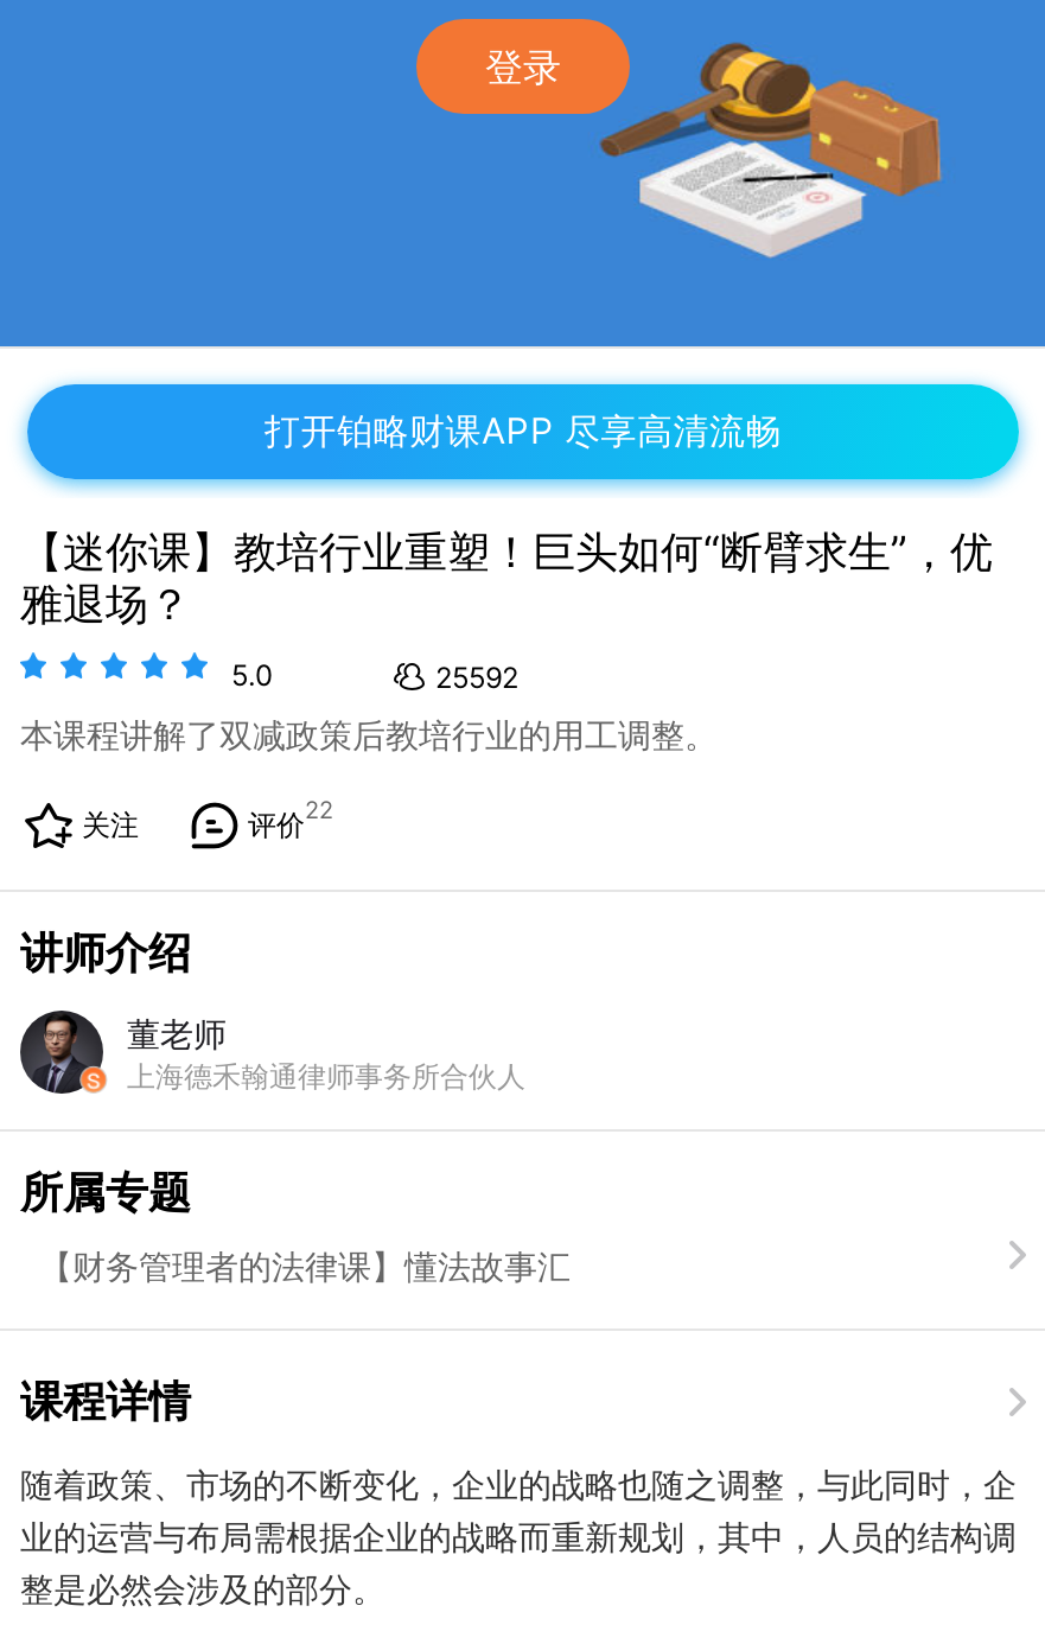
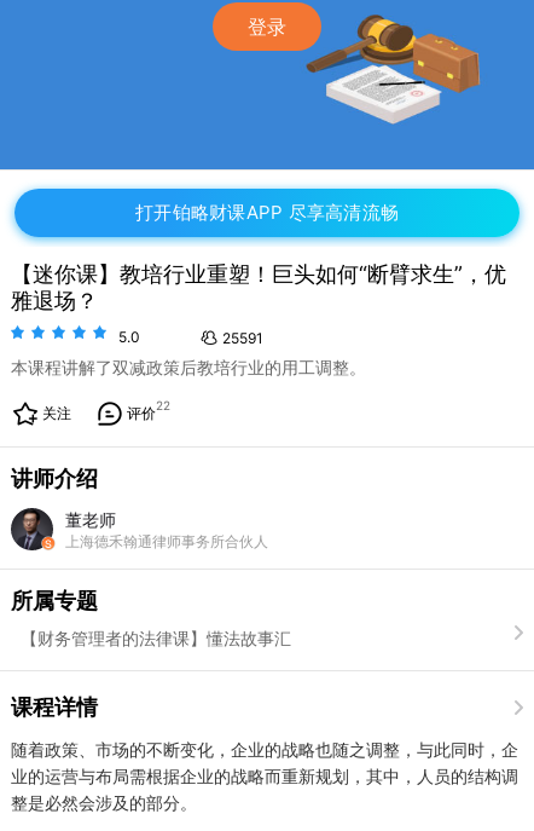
[435,659,518,695] 25592 -> [222,329,263,347] 25591

